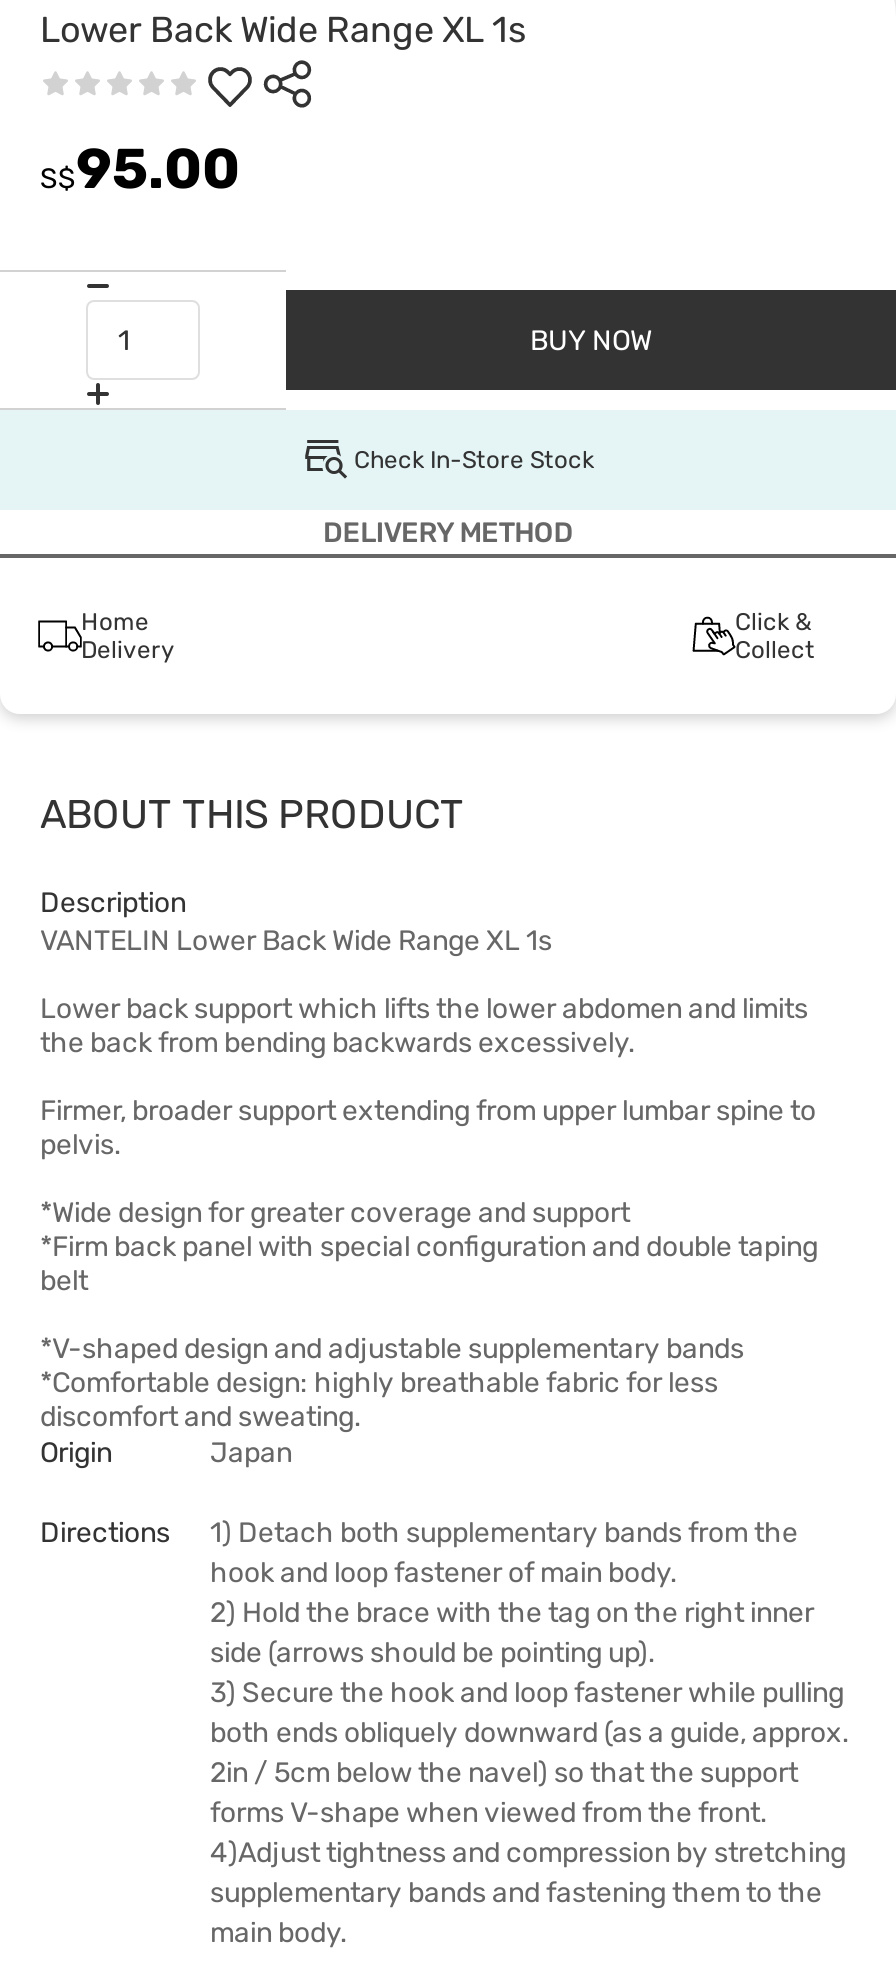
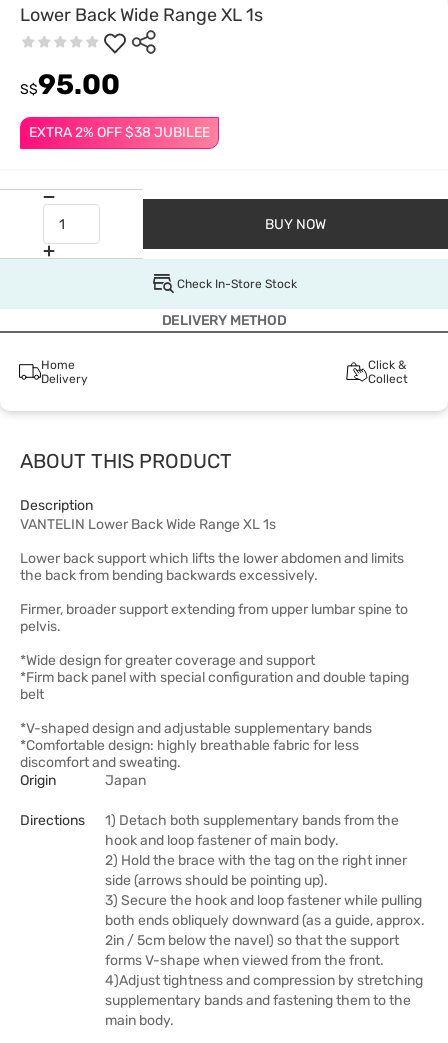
none -> [29,124,210,141] EXTRA 2% OFF $38 JUBILEE

